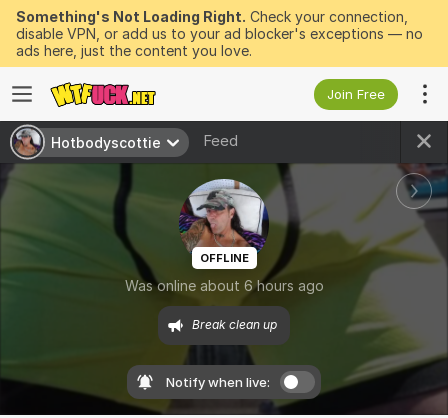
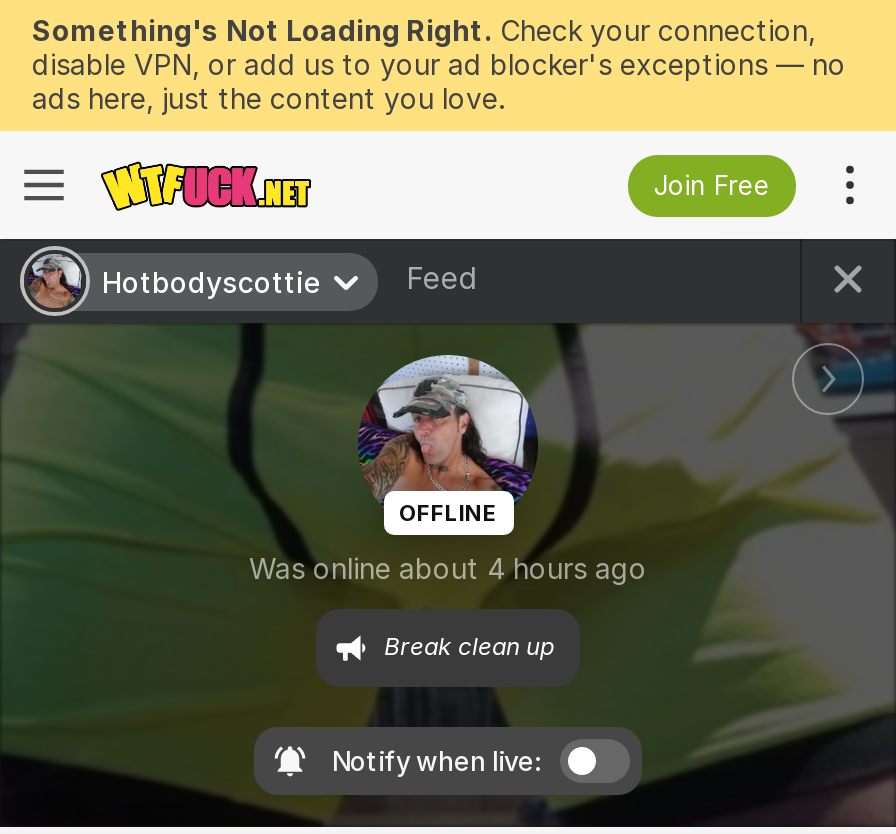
[124,277,323,294] Was online about 6 hours ago -> [249,552,647,586] Was online about 4 hours ago

